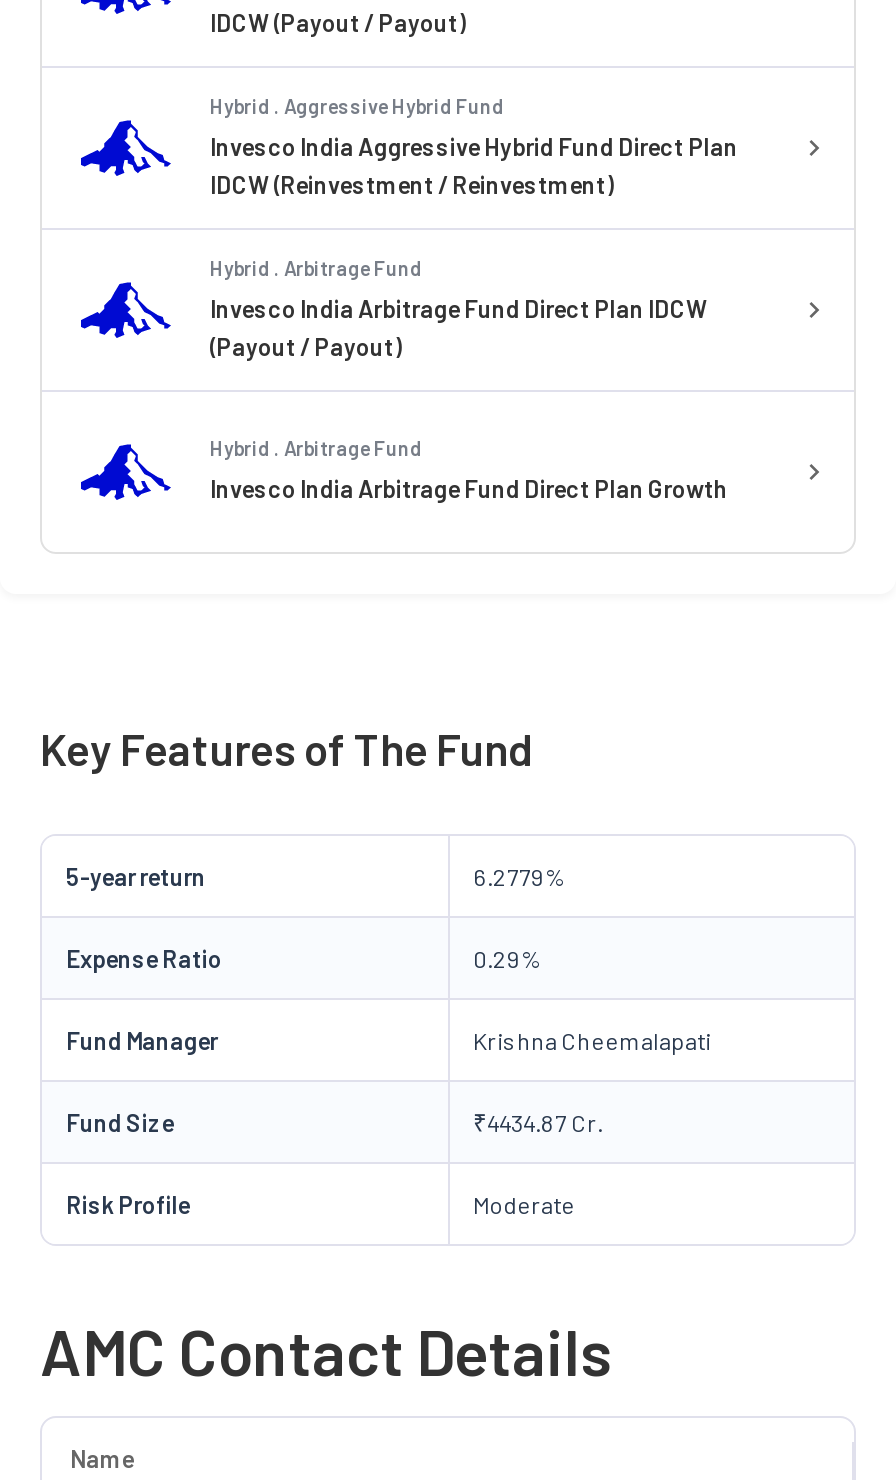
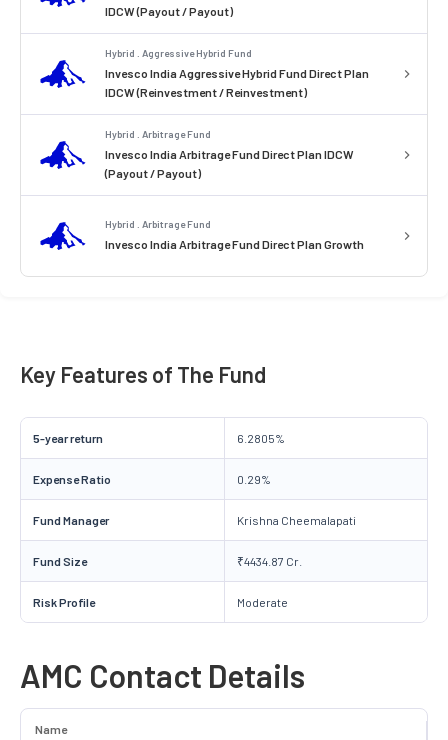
[473,862,565,890] 6.2779% -> [236,431,284,445] 6.2805%

